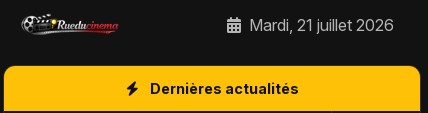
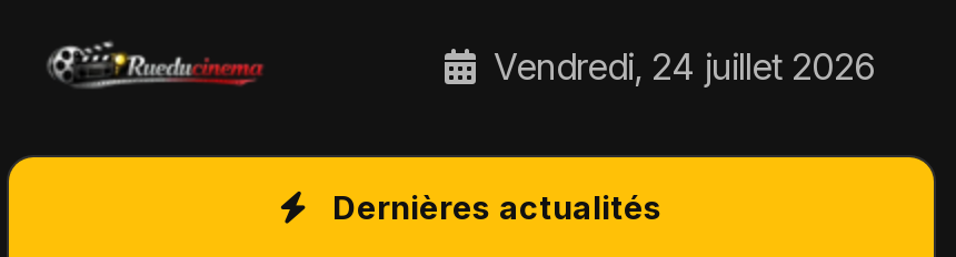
[241,15,394,35] Mardi, 21 juillet 2026 -> [476,44,876,89] Vendredi, 24 juillet 2026

